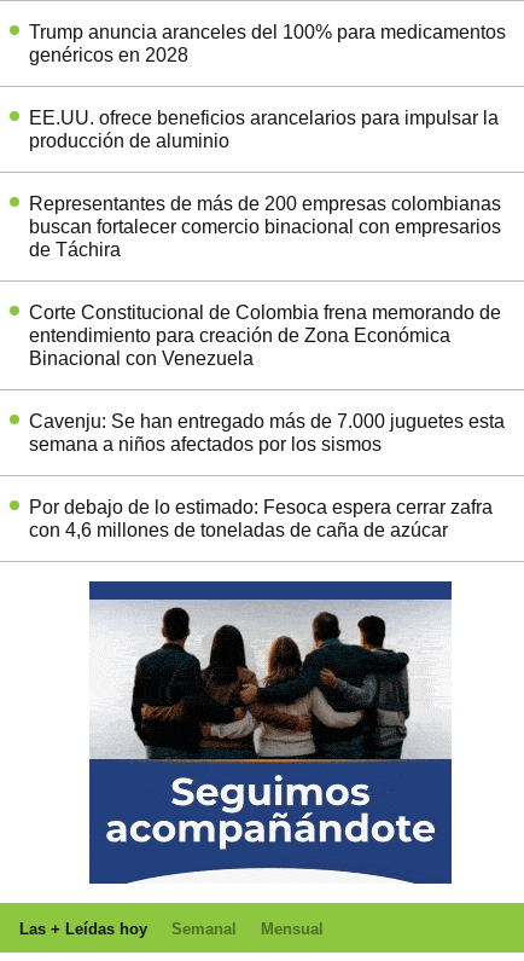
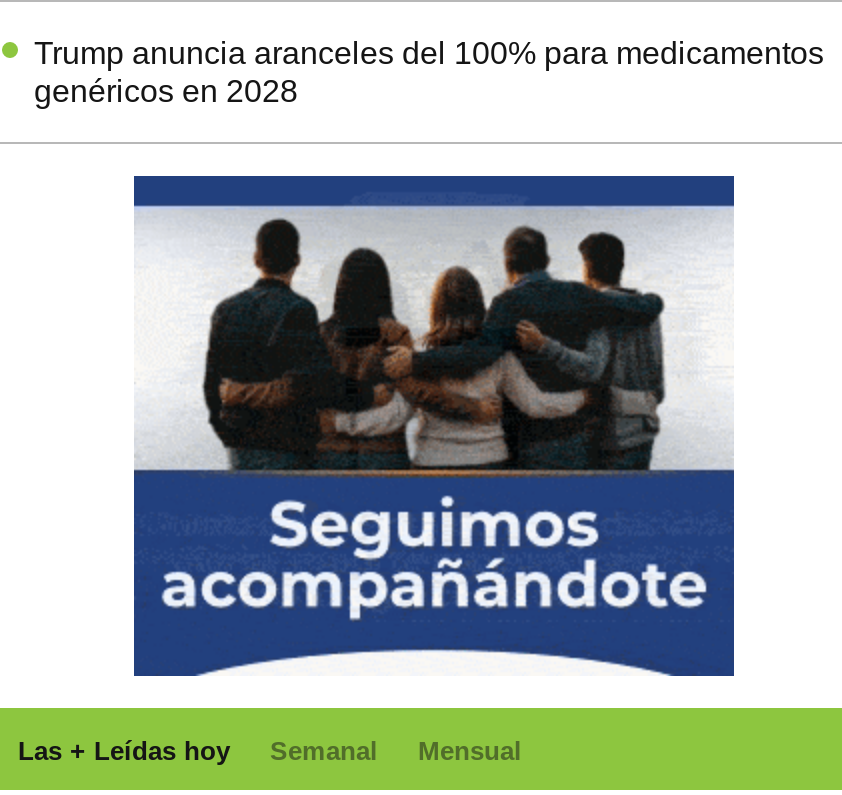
[29,107,505,540] EE.UU. ofrece beneficios arancelarios para impulsar la | producción de aluminio | Representantes de más de 200 empresas colombianas | buscan fortalecer comercio binacional con empresarios | de Táchira | Corte Constitucional de Colombia frena memorando de | entendimiento para creación de Zona Económica | Binacional con Venezuela | Cavenju: Se han entregado más de 7.000 juguetes esta | semana a niños afectados por los sismos | Por debajo de lo estimado: Fesoca espera cerrar zafra | con 4,6 millones de toneladas de caña de azúcar -> none

